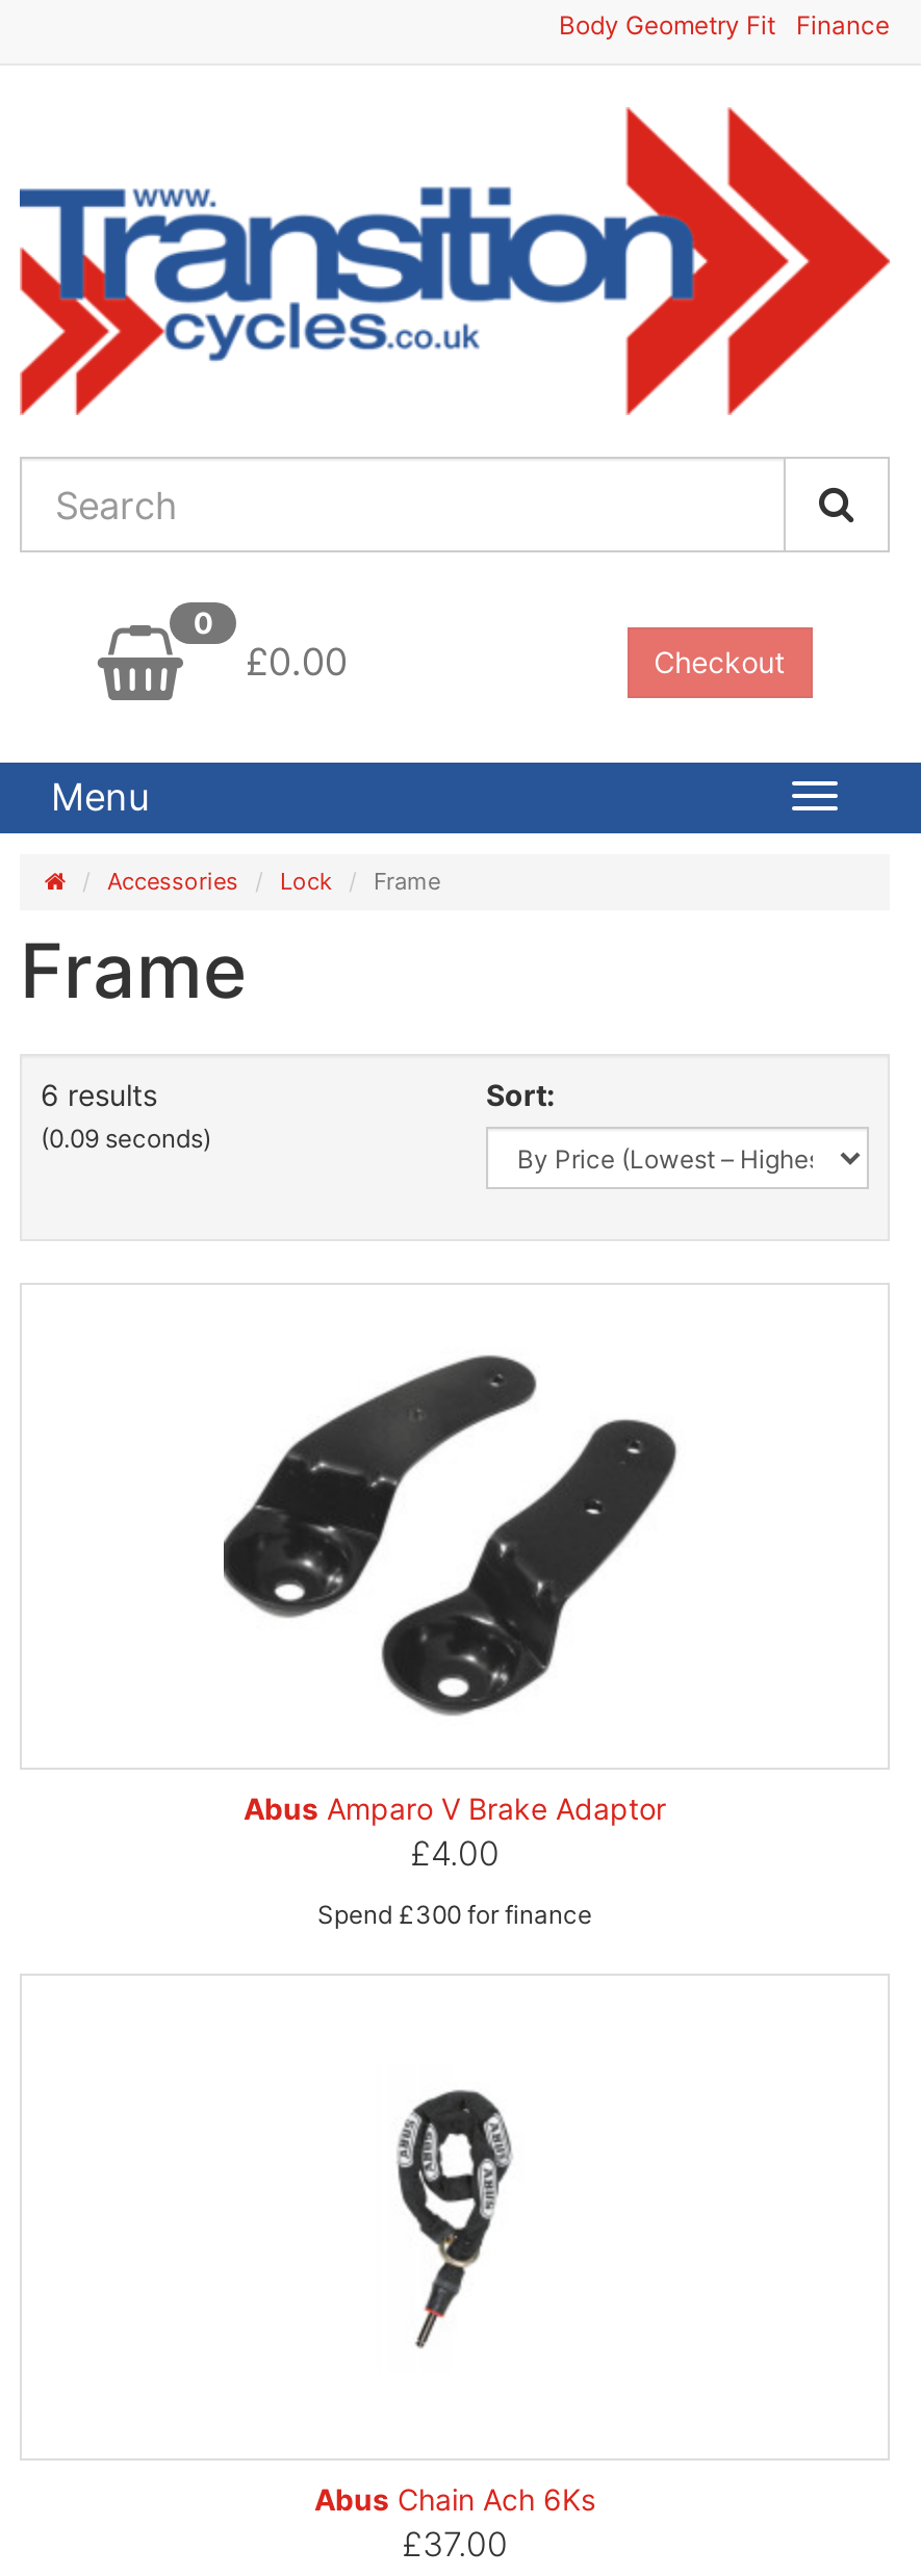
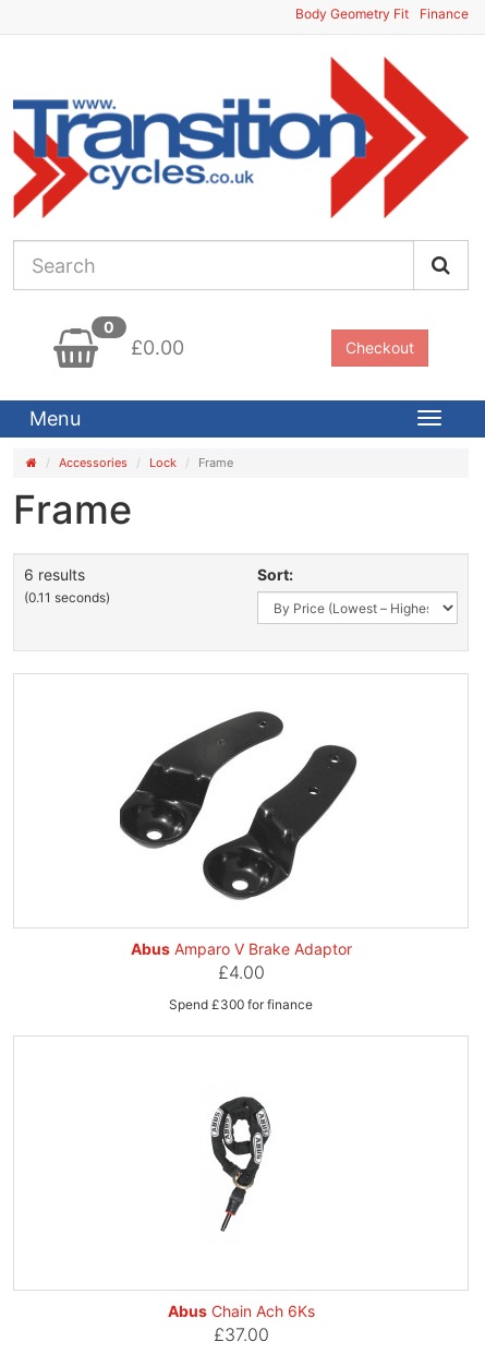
[41,1123,211,1155] (0.09 seconds) -> [24,590,110,606] (0.11 seconds)

